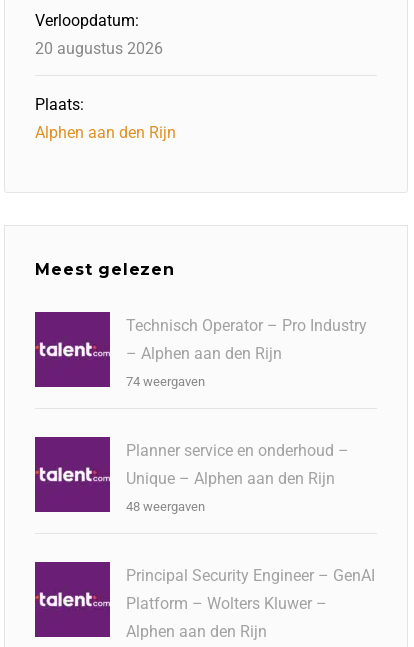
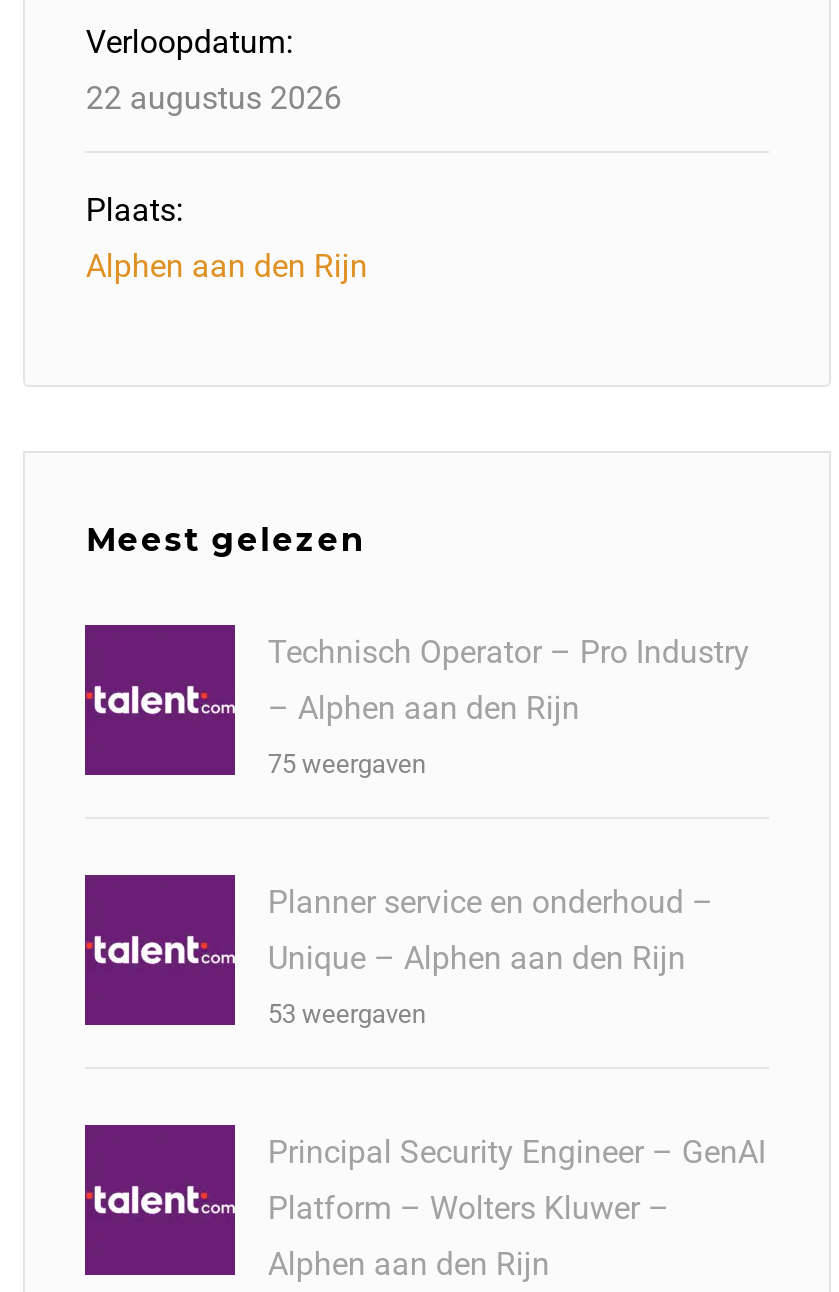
[35,39,163,58] 20 augustus 2026 -> [86,79,342,117] 22 augustus 2026
[126,374,205,389] 74 weergaven -> [268,749,426,779] 75 weergaven
[126,499,205,514] 48 weergaven -> [268,999,426,1029] 53 weergaven

